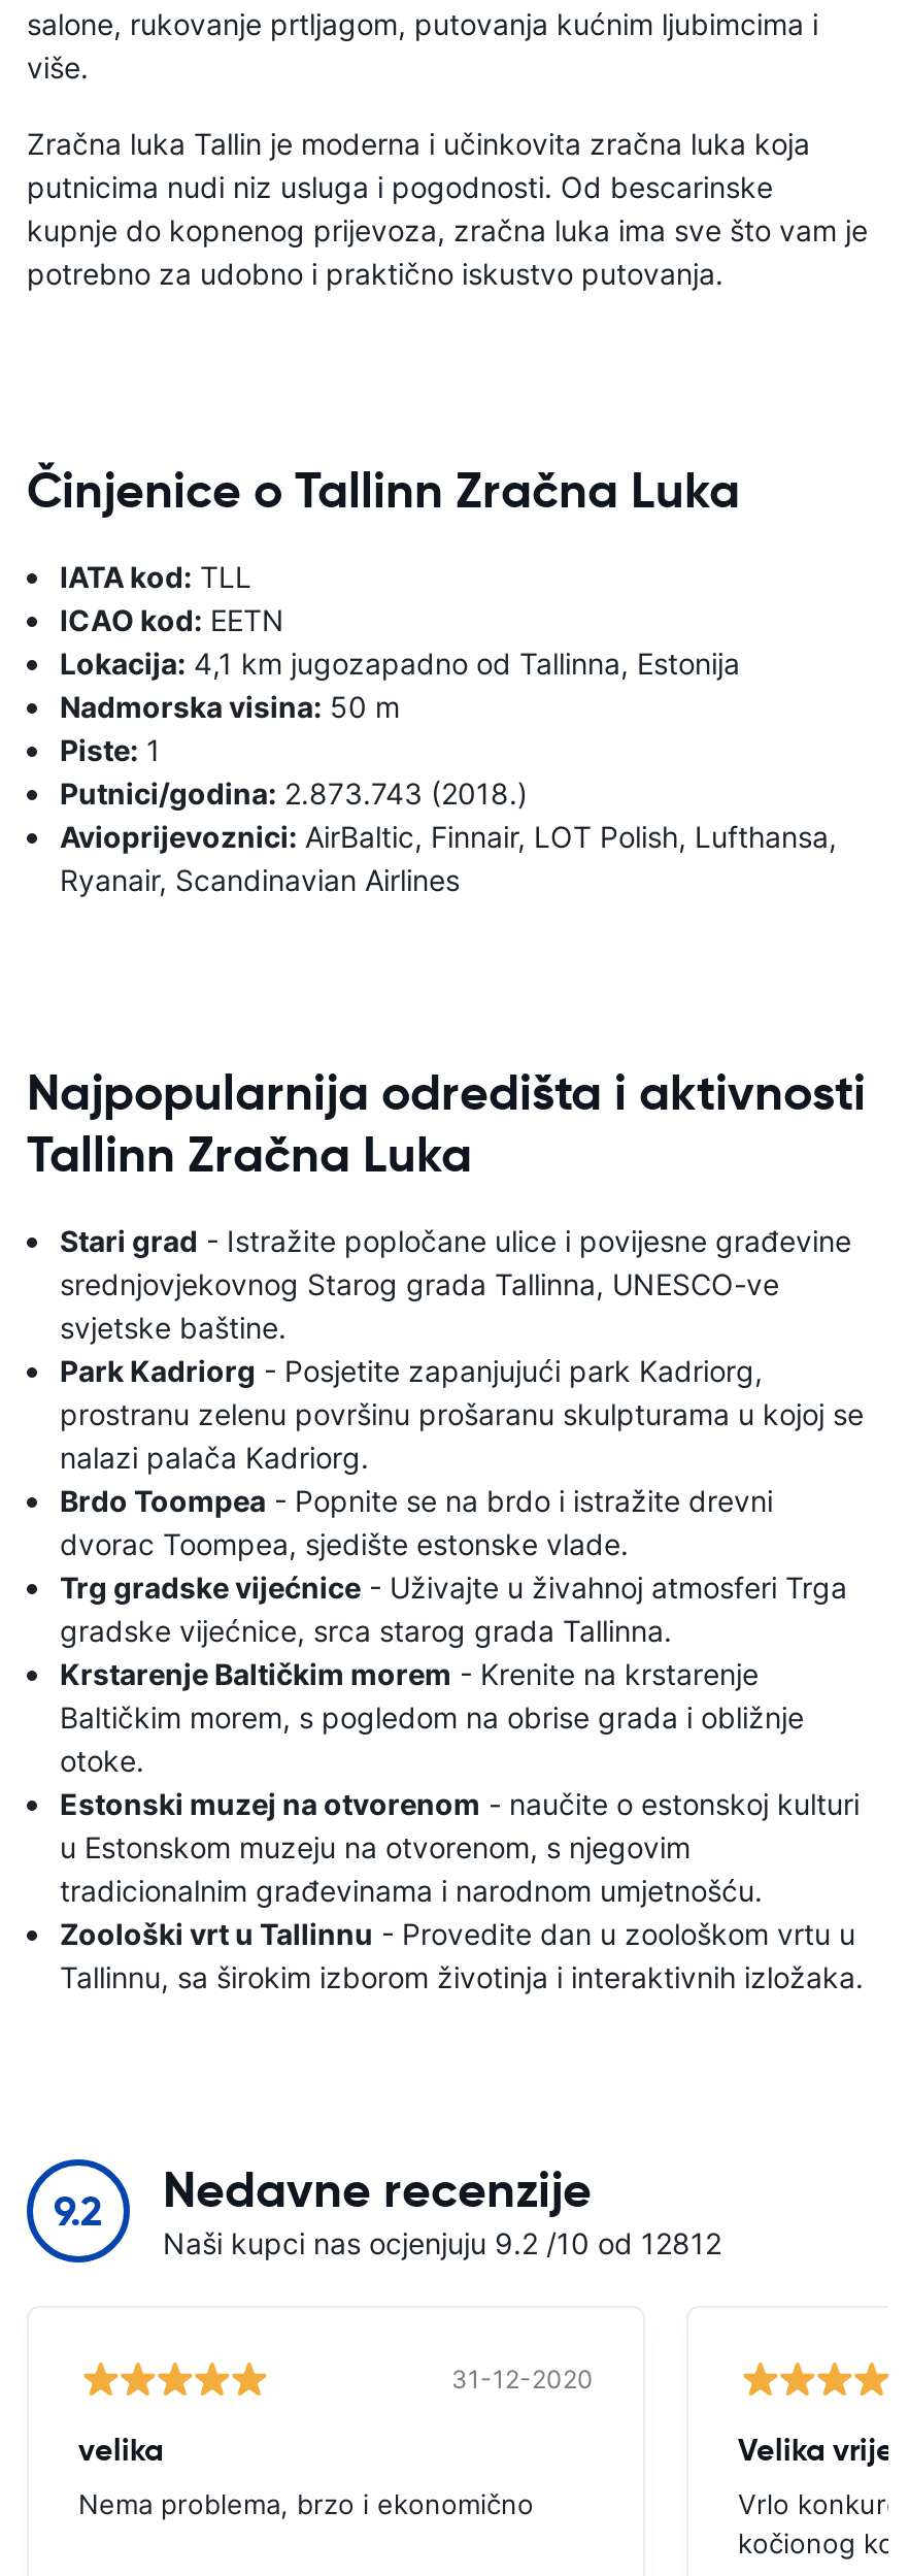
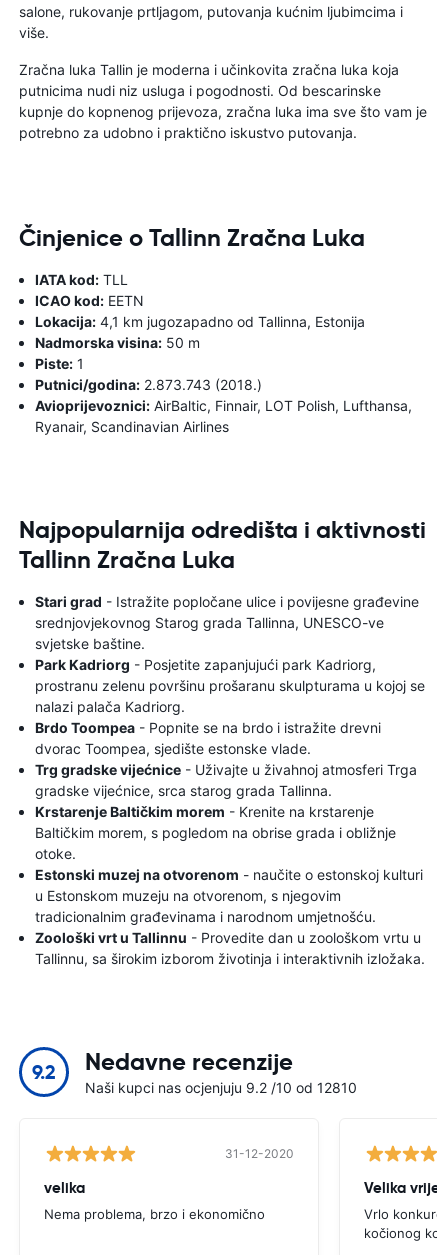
[163,2225,721,2260] Naši kupci nas ocjenjuju 9.2 /10 od 12812 -> [85,1079,357,1096] Naši kupci nas ocjenjuju 9.2 /10 od 12810

